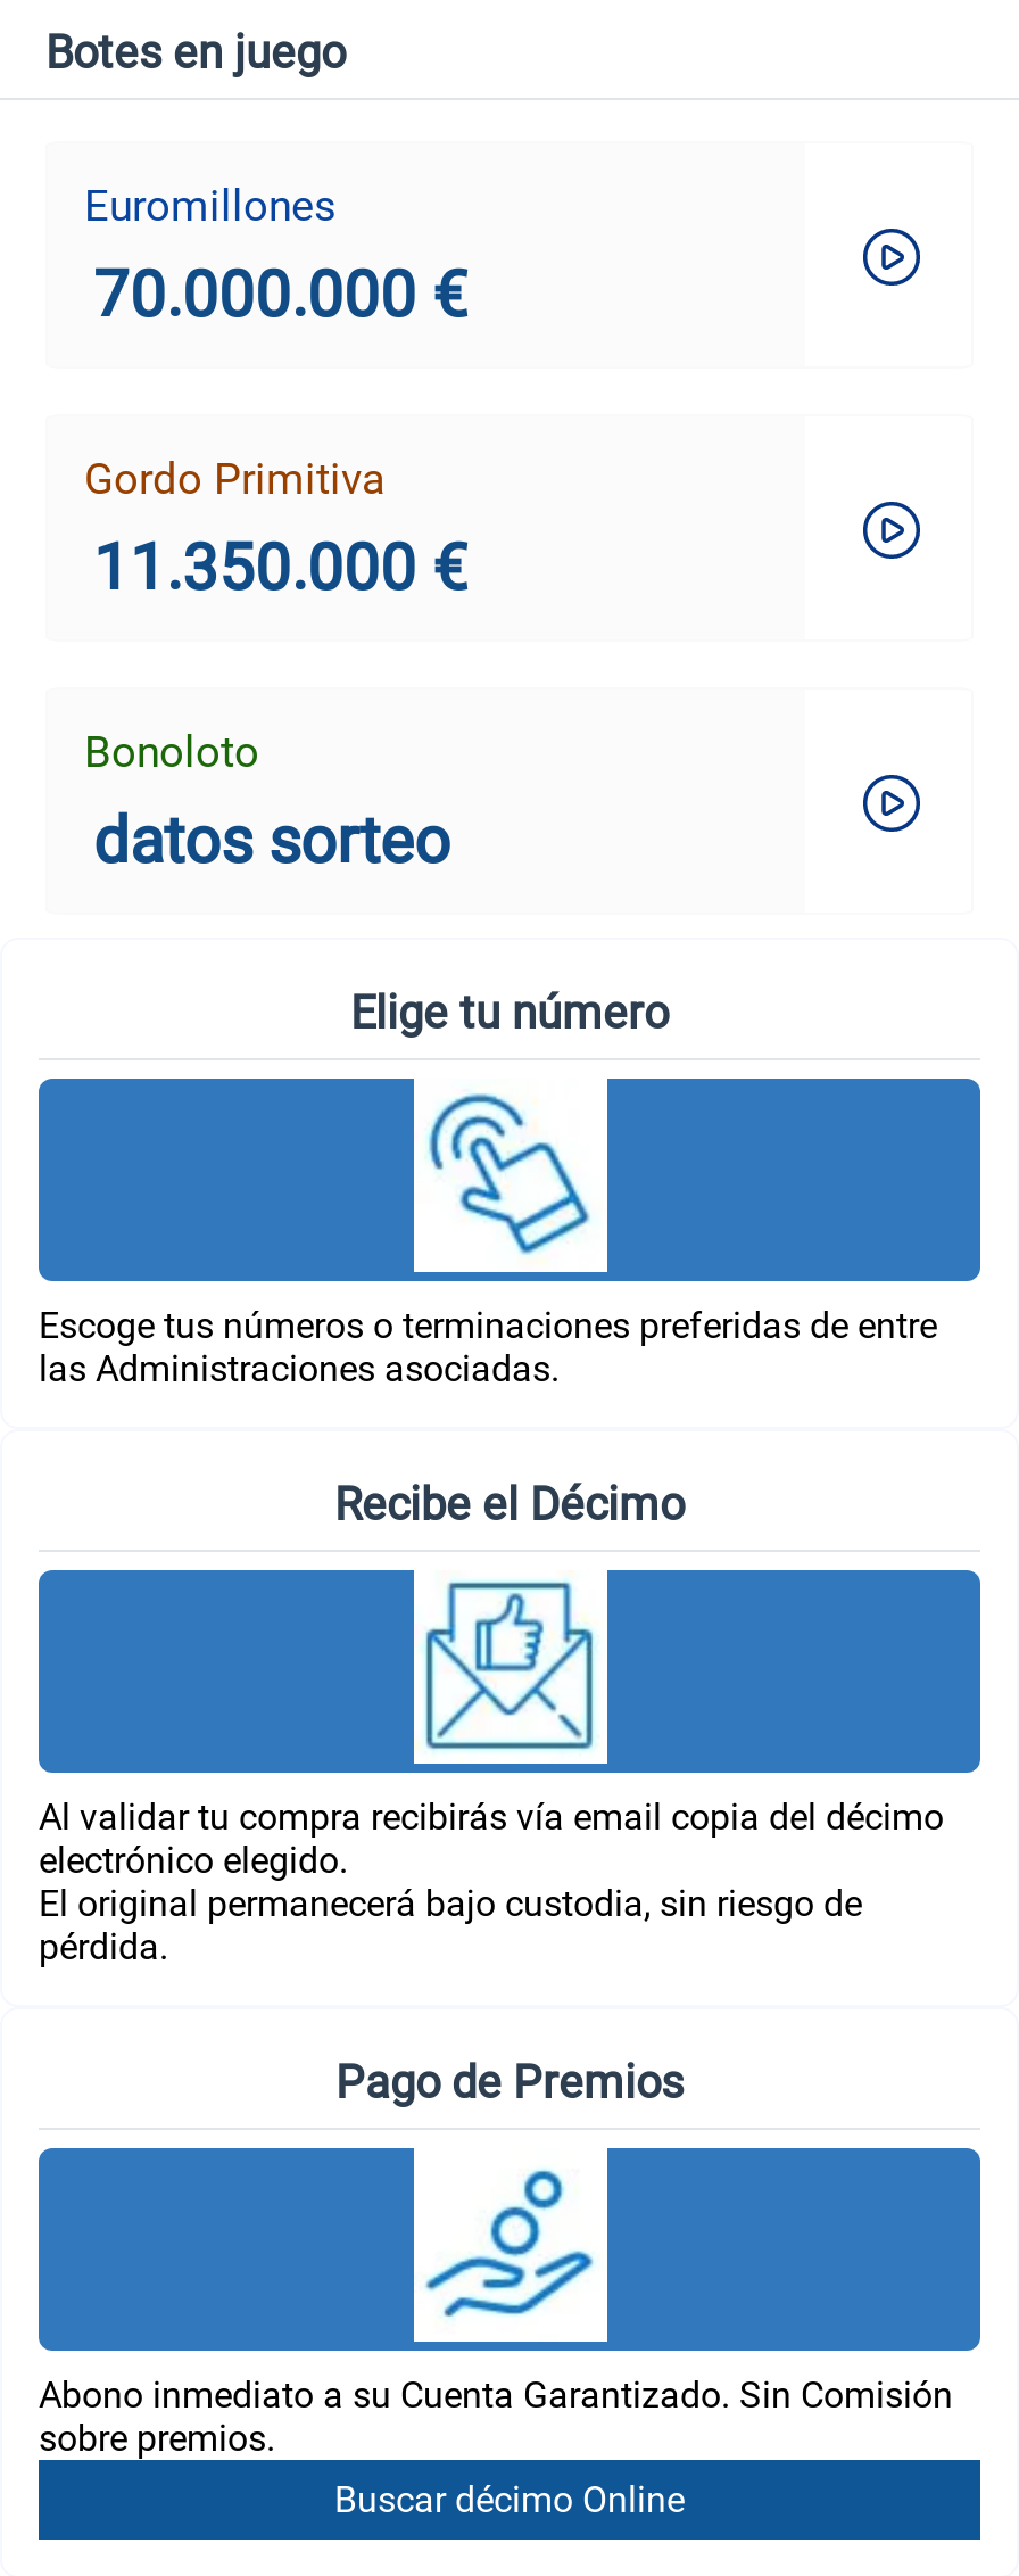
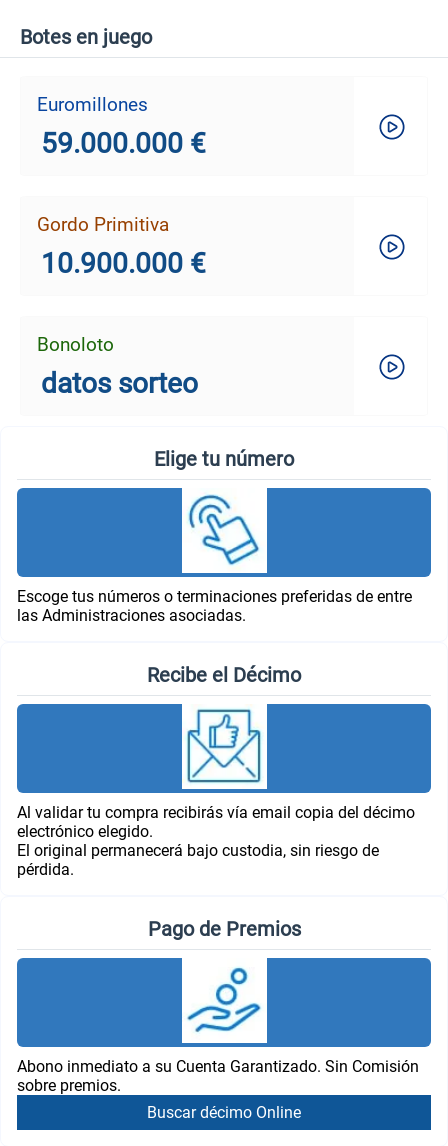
[93,257,469,332] 70.000.000 € -> [41,127,206,160] 59.000.000 €
[93,530,469,605] 11.350.000 € -> [41,247,206,280] 10.900.000 €

